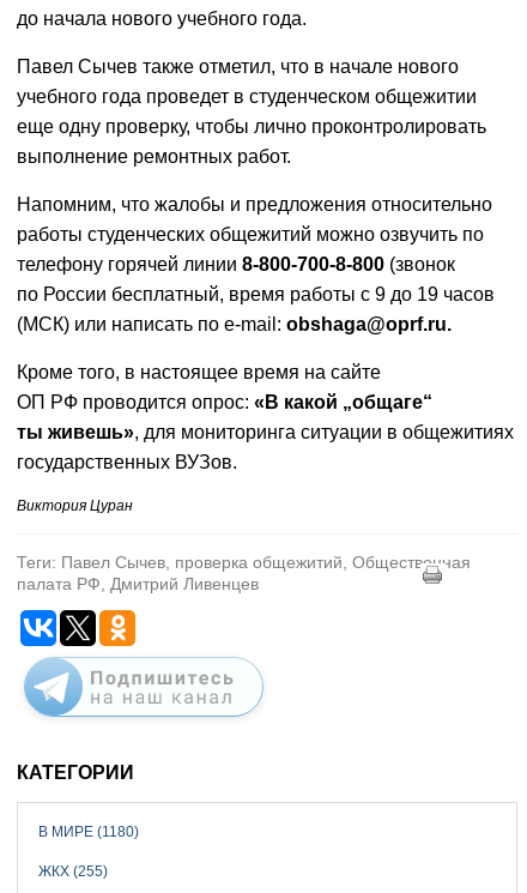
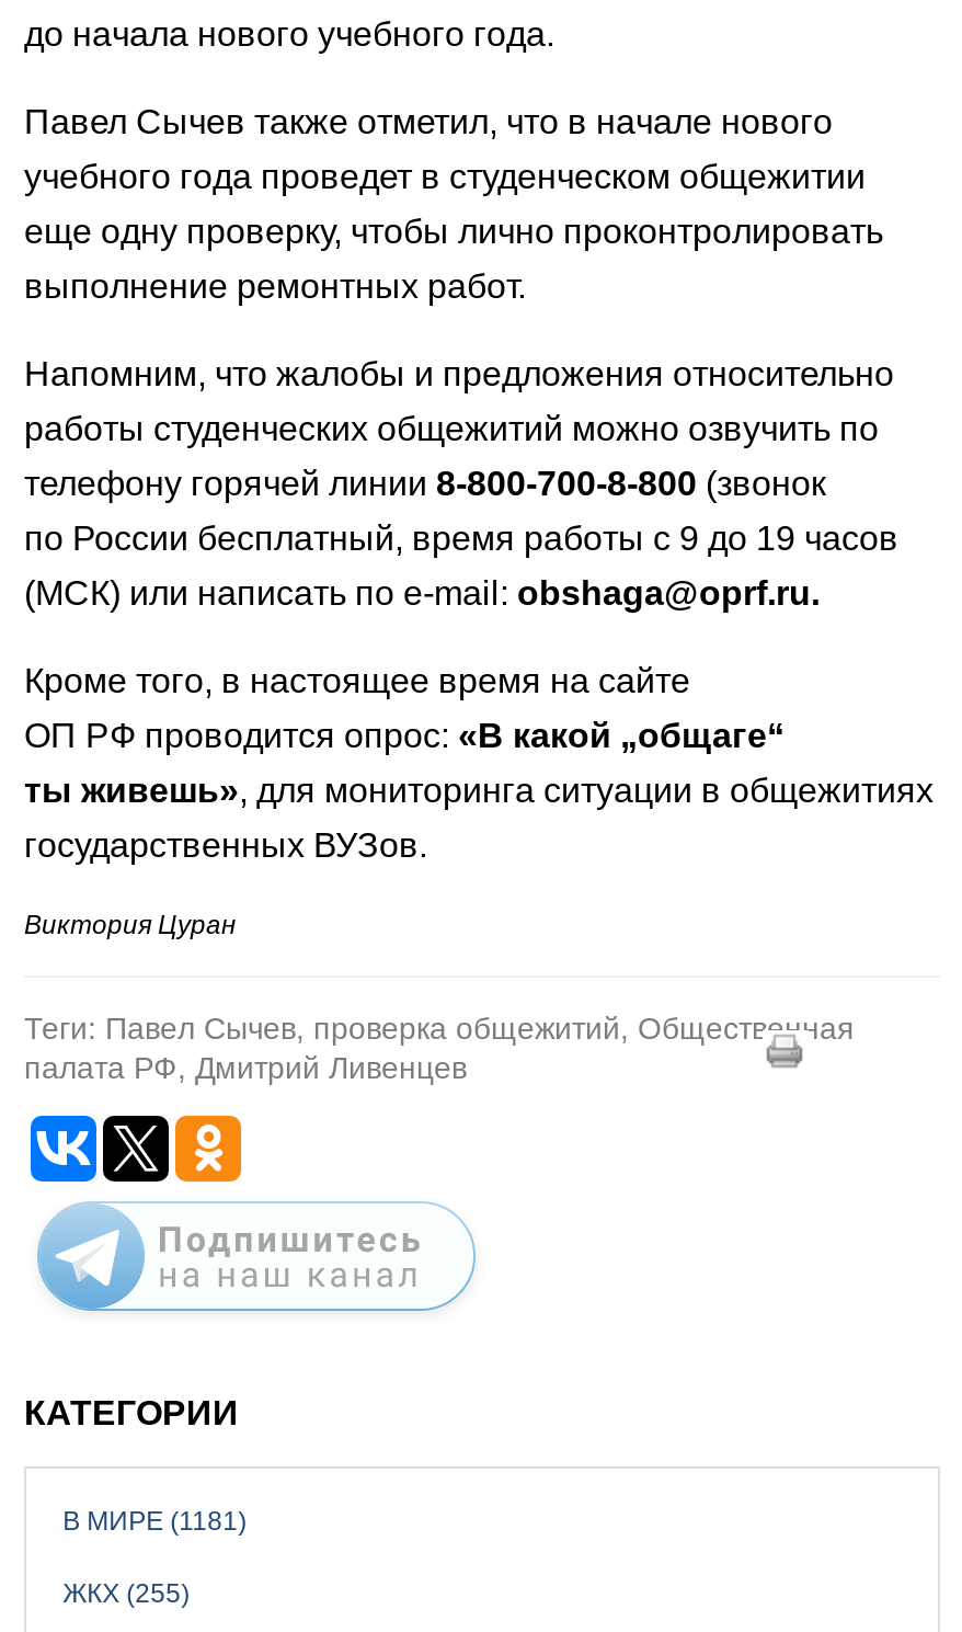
[38,823,138,840] В МИРЕ (1180) -> [63,1505,247,1536] В МИРЕ (1181)

